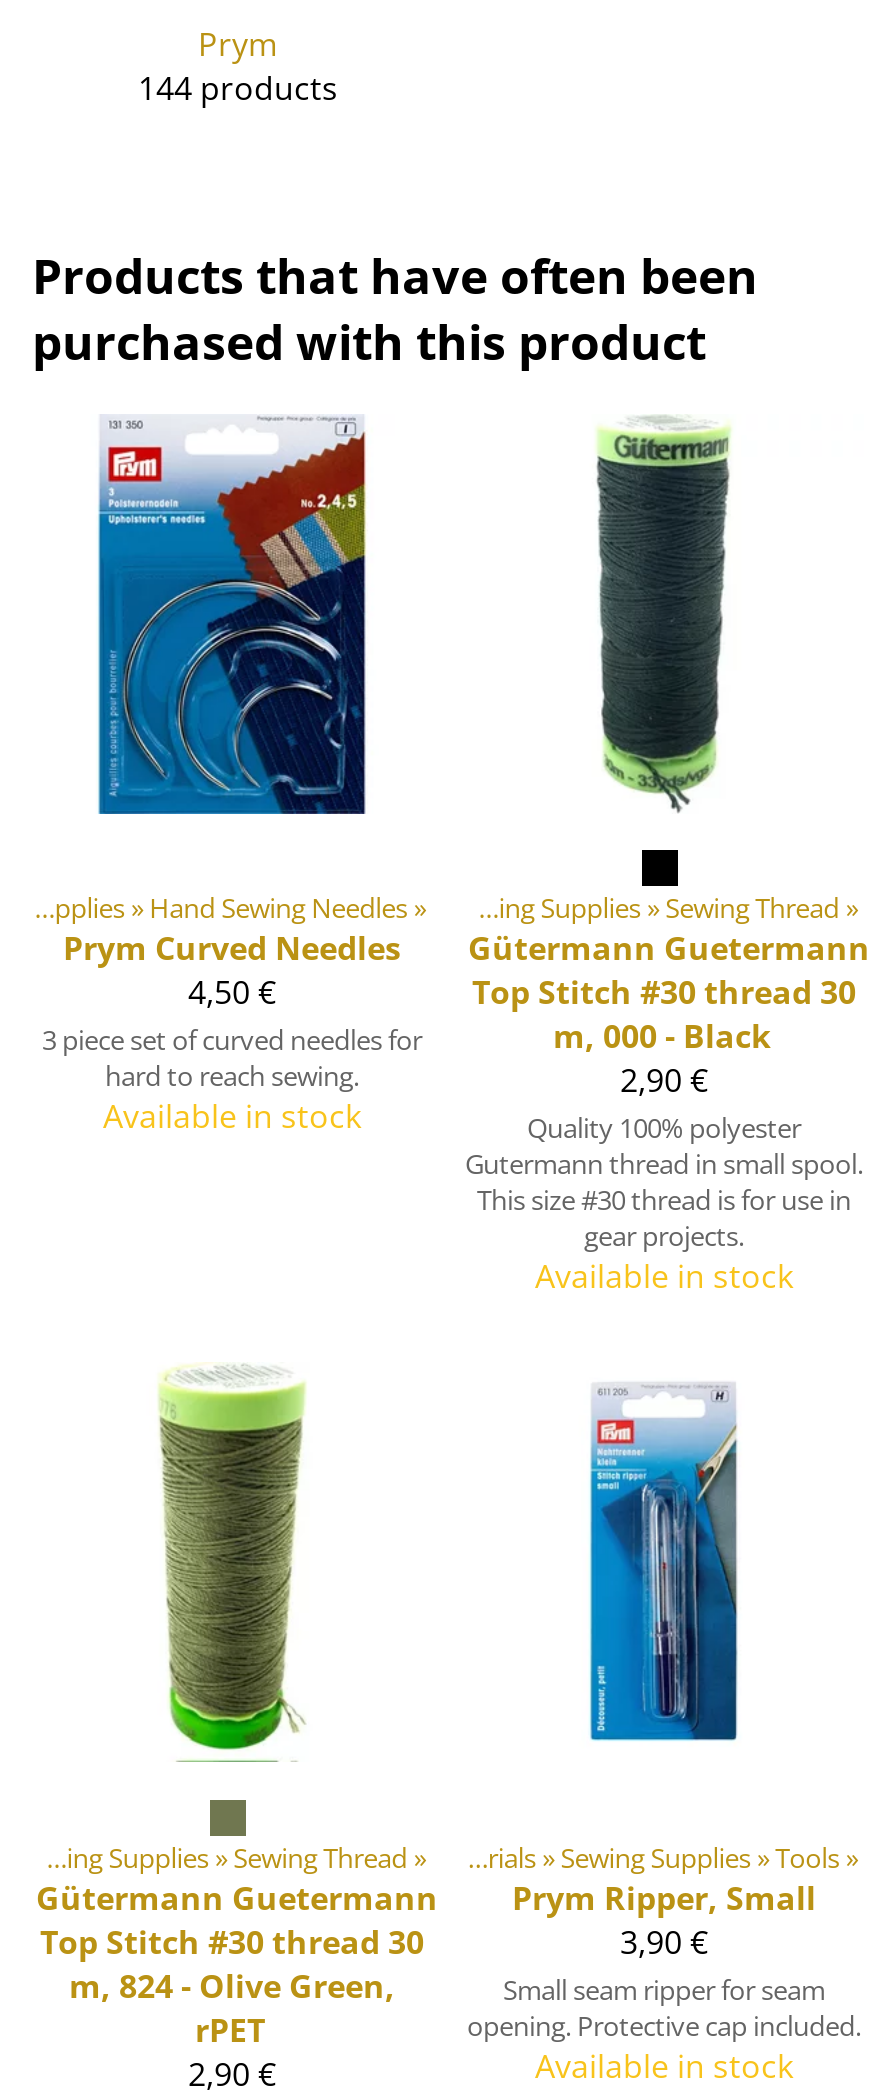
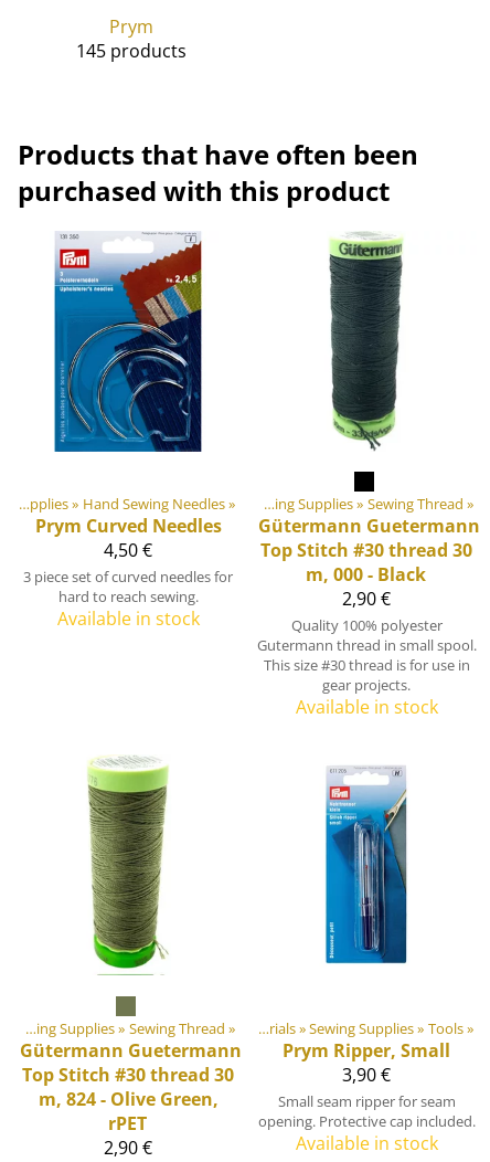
[138,66,338,110] 144 products -> [76,39,187,63] 145 products

